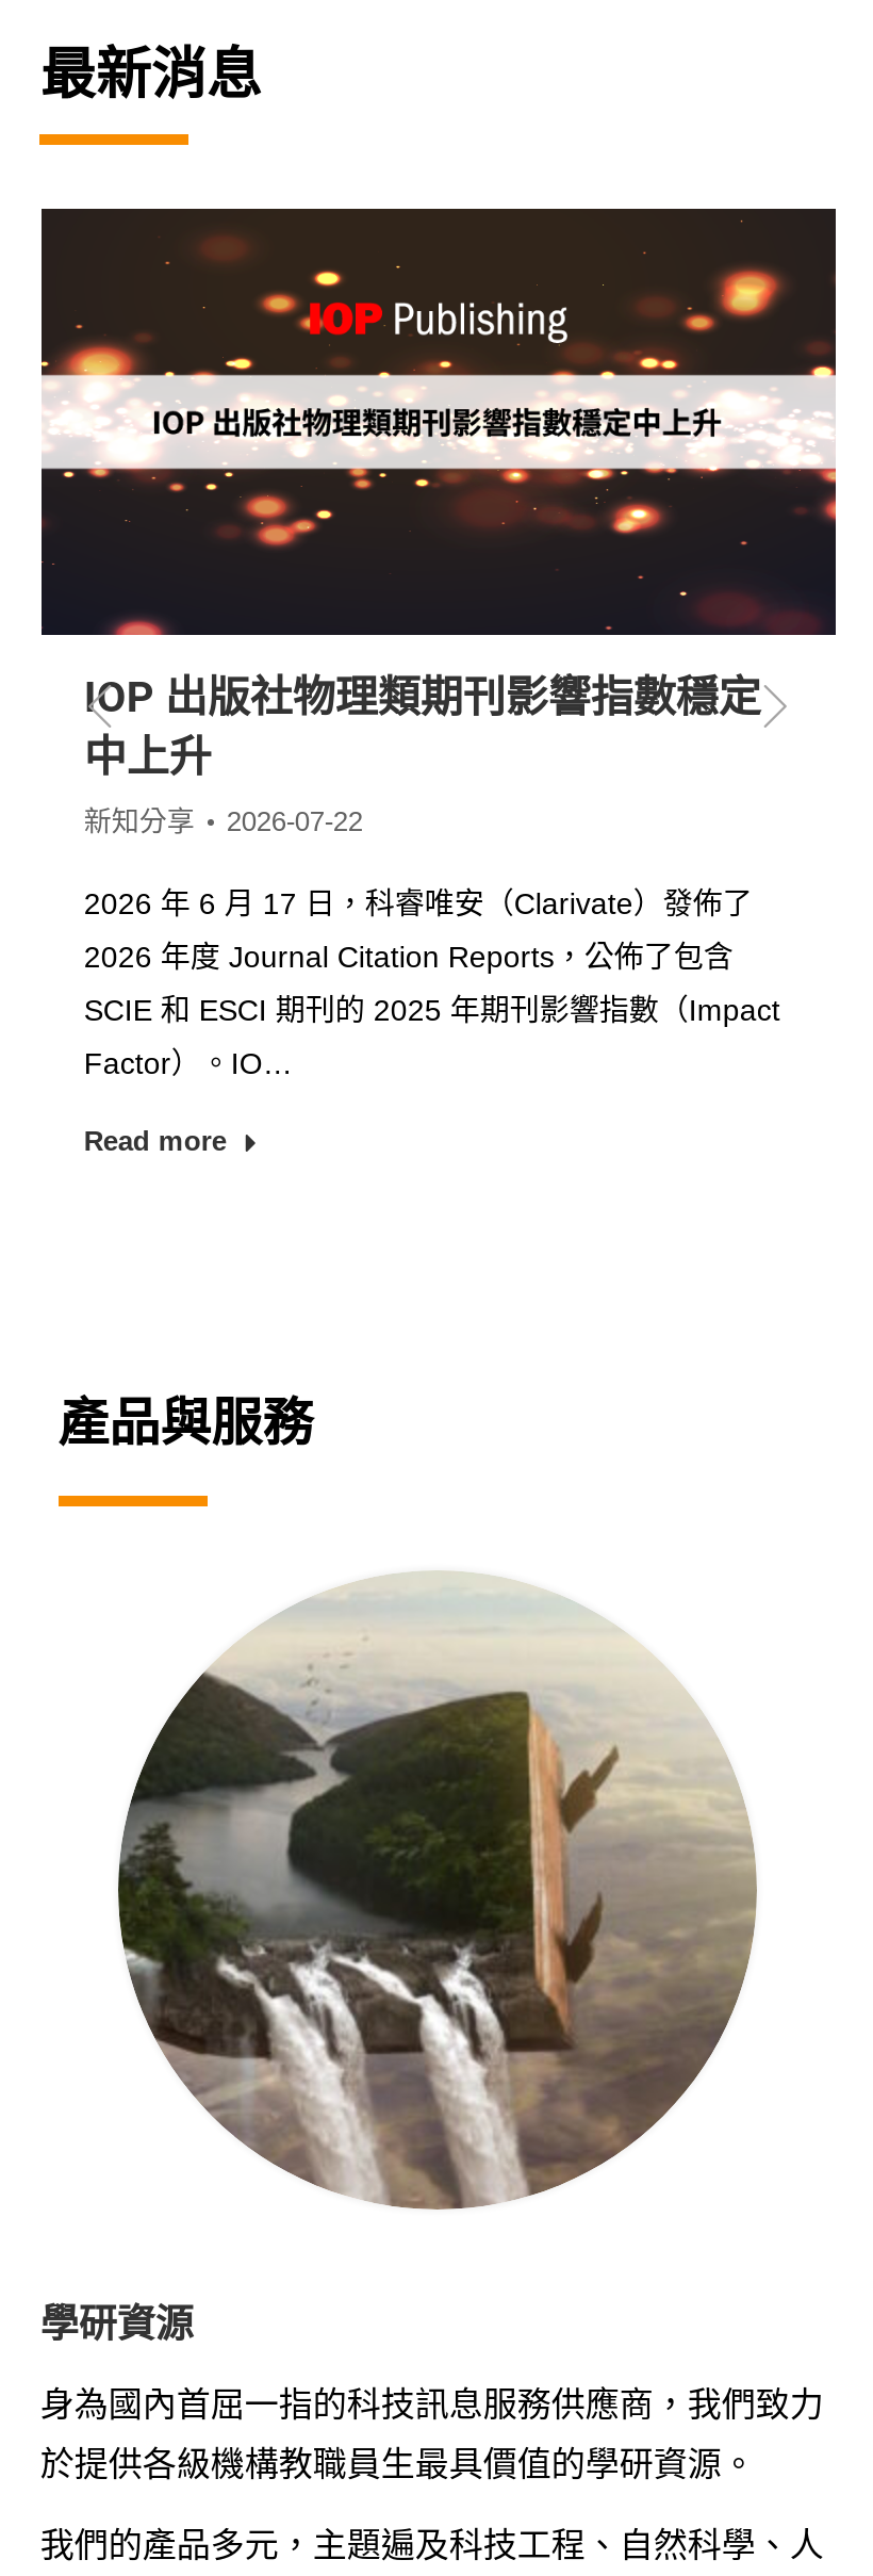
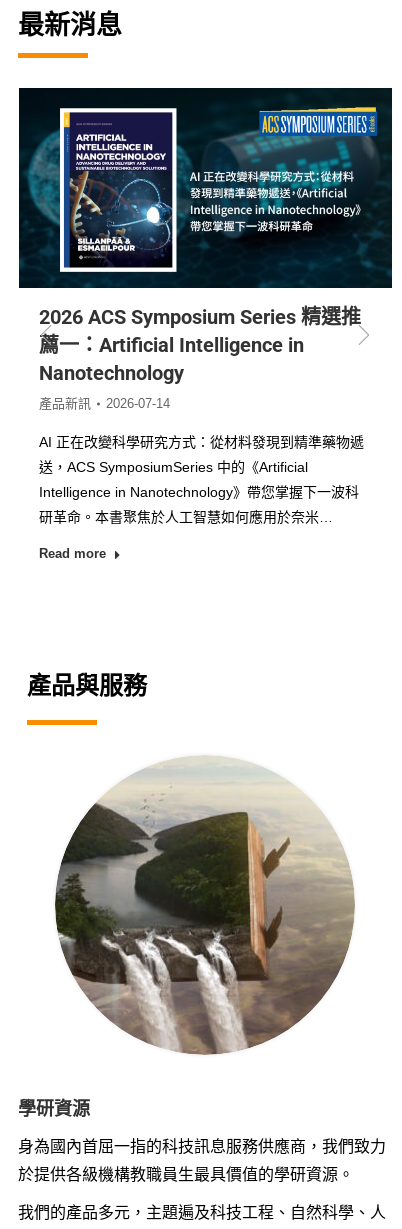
[39,209,838,783] [image] | IOP 出版社物理類期刊影響指數穩定 | 中上升 -> [18,88,393,385] [image] | 2026 ACS Symposium Series 精選推 | 薦一：Artificial Intelligence in | Nanotechnology
[84,806,363,838] 新知分享 | 2026-07-22 -> [39,396,170,411] 產品新訊 | 2026-07-14
[84,887,752,921] 2026 年 6 月 17 日，科睿唯安（Clarivate）發佈了 -> [39,434,364,450] AI 正在改變科學研究方式：從材料發現到精準藥物遞
[84,940,733,974] 2026 年度 Journal Citation Reports，公佈了包含 -> [39,459,308,475] 送，ACS SymposiumSeries 中的《Artificial
[84,994,780,1028] SCIE 和 ESCI 期刊的 2025 年期刊影響指數（Impact -> [39,484,359,500] Intelligence in Nanotechnology》帶您掌握下一波科
[84,1047,292,1081] Factor）。IO… -> [39,509,333,525] 研革命。本書聚焦於人工智慧如何應用於奈米…

